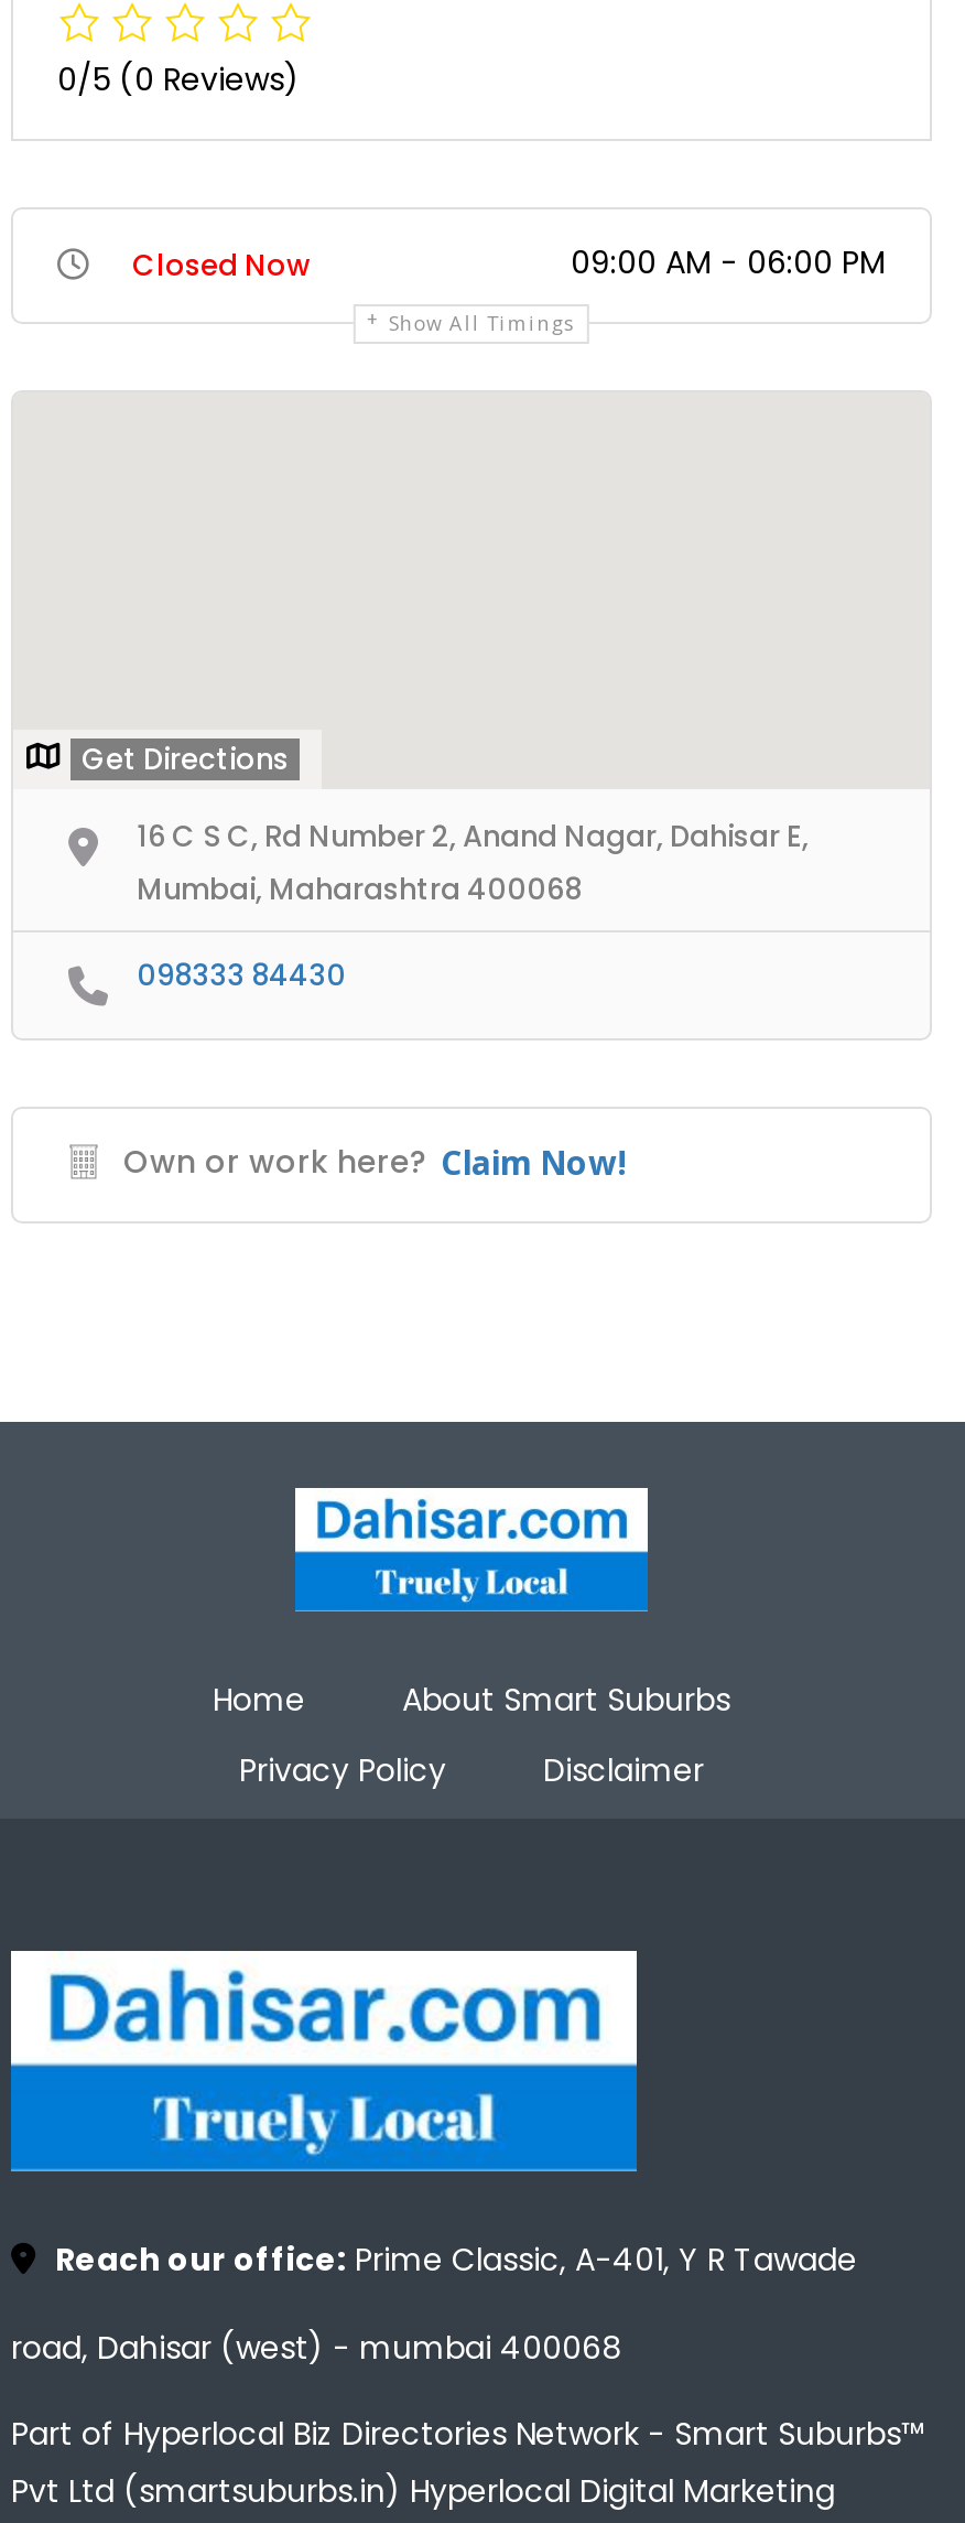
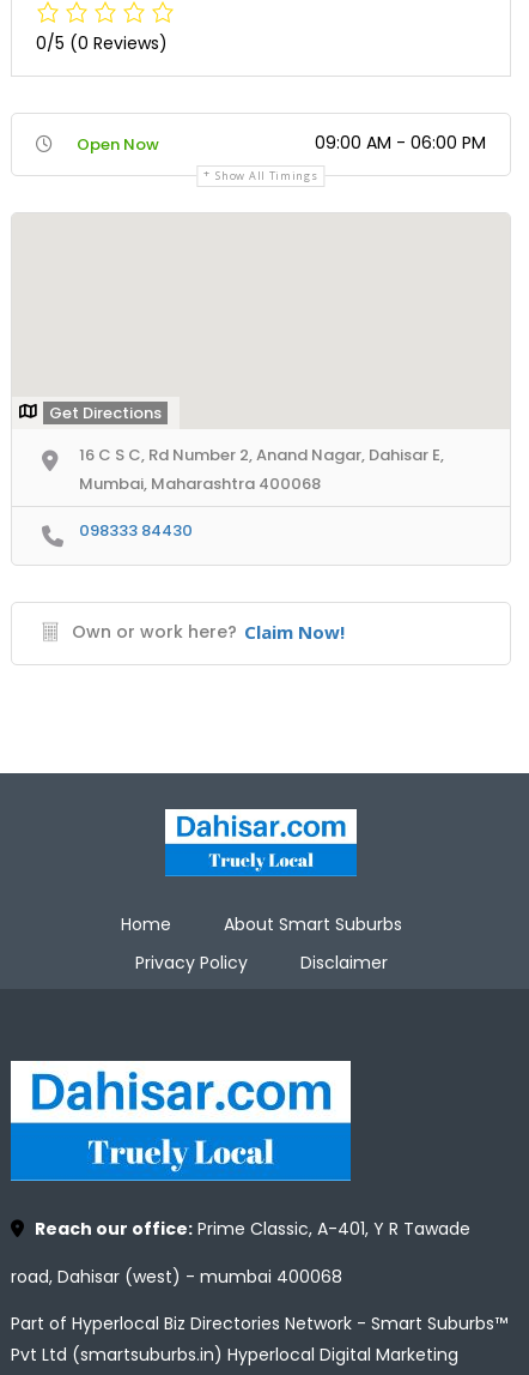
[132,244,311,286] Closed Now -> [77,133,159,155] Open Now

